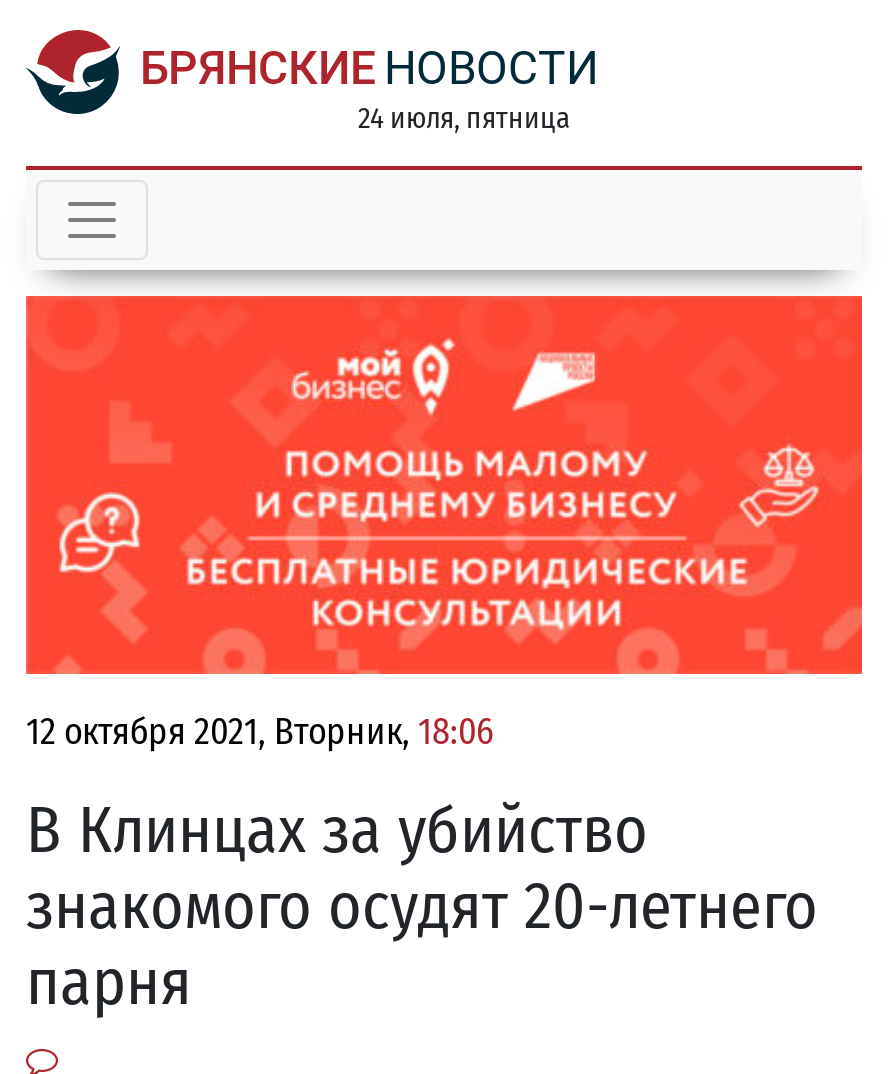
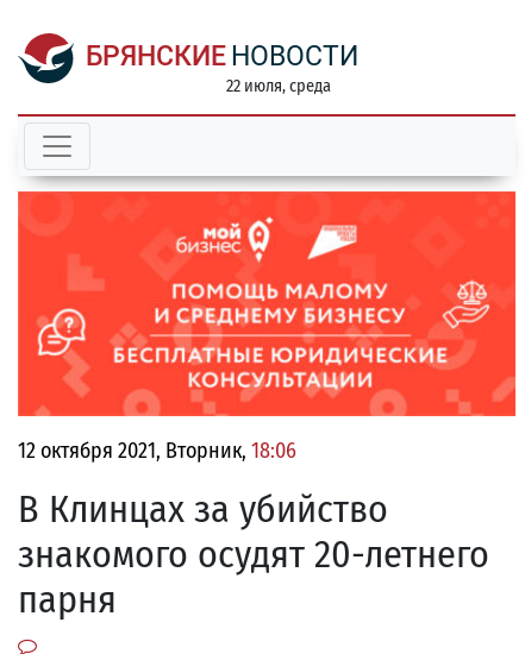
[358,102,570,136] 24 июля, пятница -> [226,76,331,96] 22 июля, среда

